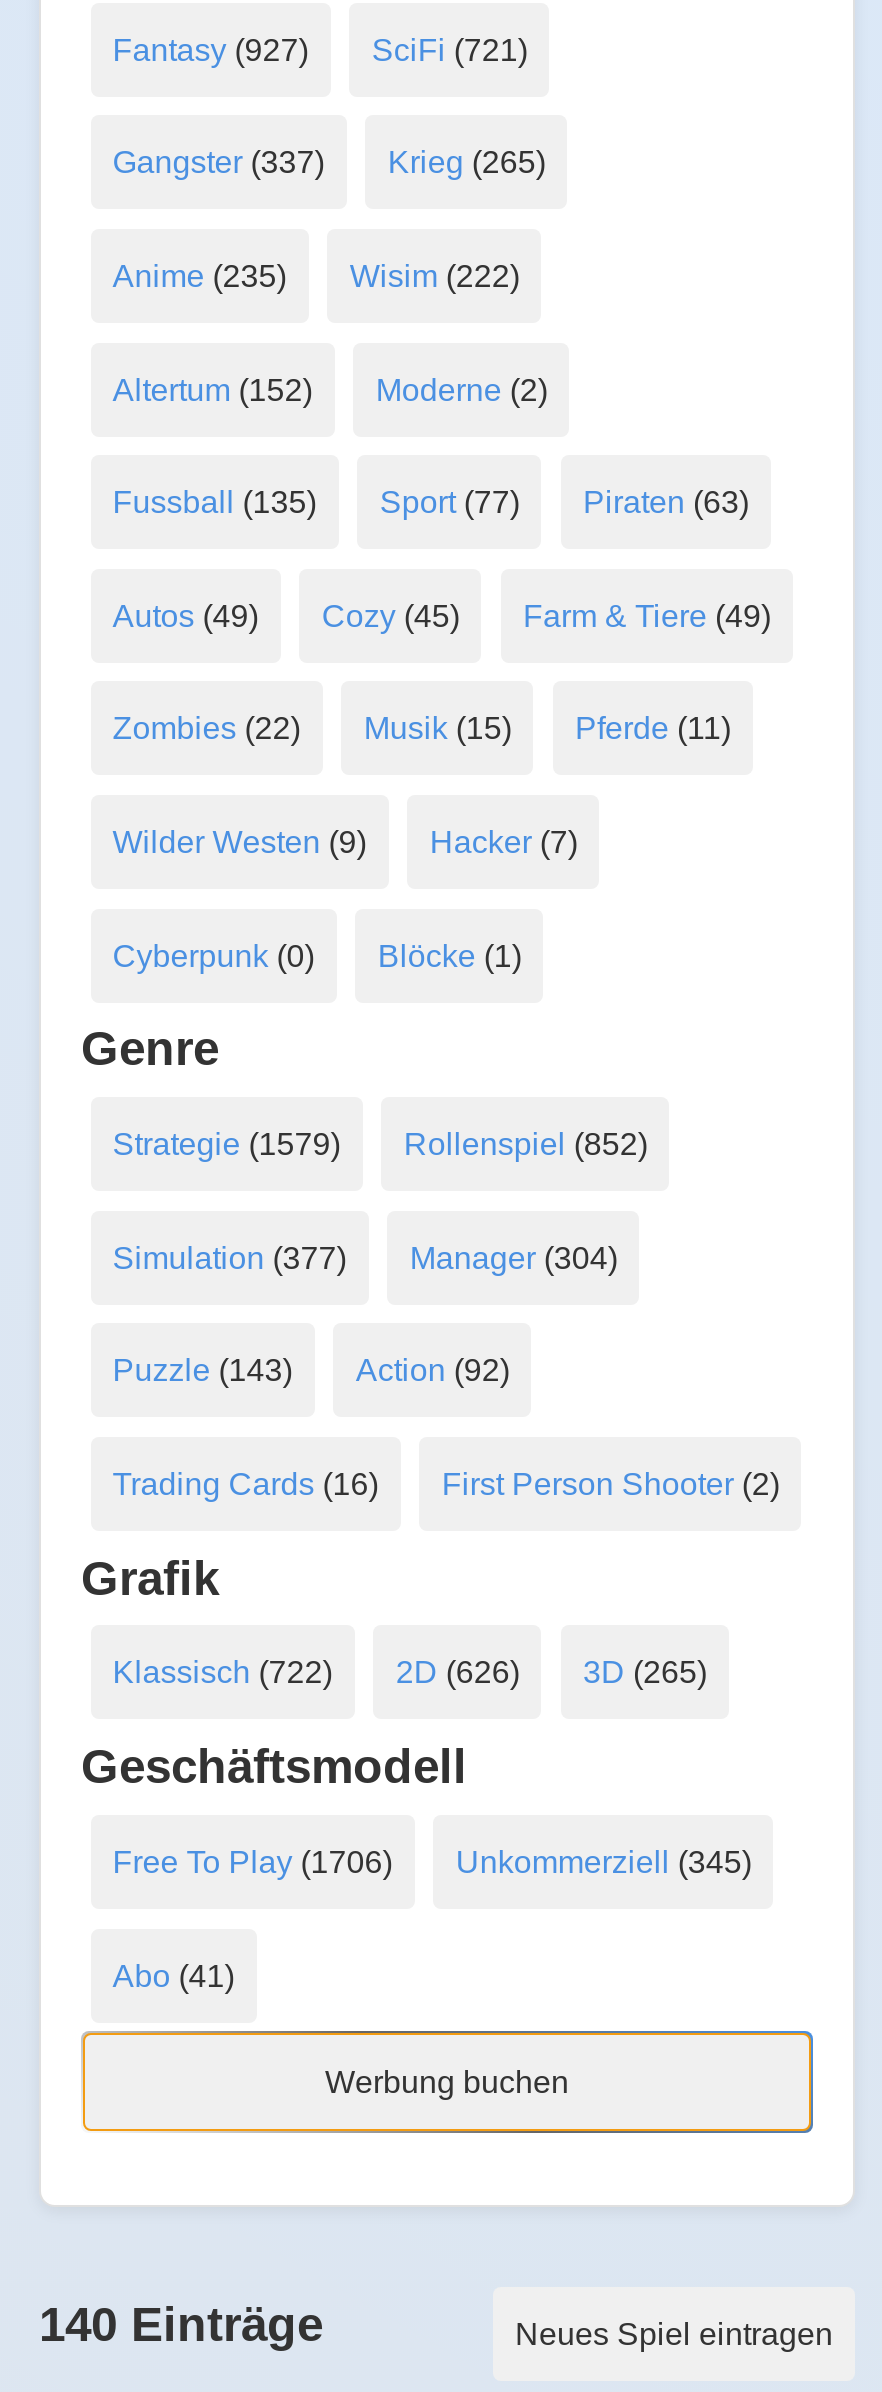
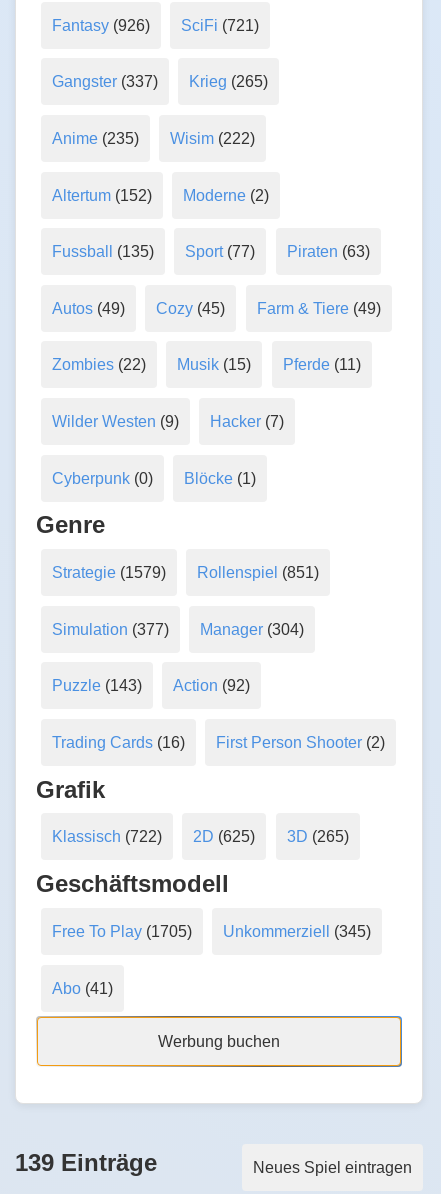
[113,33,528,67] Fantasy (927) SciFi (721) -> [52,17,259,34] Fantasy (926) SciFi (721)
[113,1127,648,1161] Strategie (1579) Rollenspiel (852) -> [52,564,319,581] Strategie (1579) Rollenspiel (851)
[113,1656,707,1690] Klassisch (722) 2D (626) 3D (265) -> [52,828,349,845] Klassisch (722) 2D (625) 3D (265)
[113,1845,752,1879] Free To Play (1706) Unkommerziell (345) -> [52,923,371,940] Free To Play (1705) Unkommerziell (345)
[39,2298,323,2352] 140 Einträge -> [15,1149,157,1176] 139 Einträge

